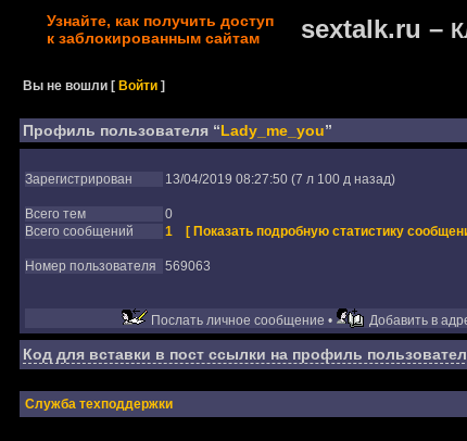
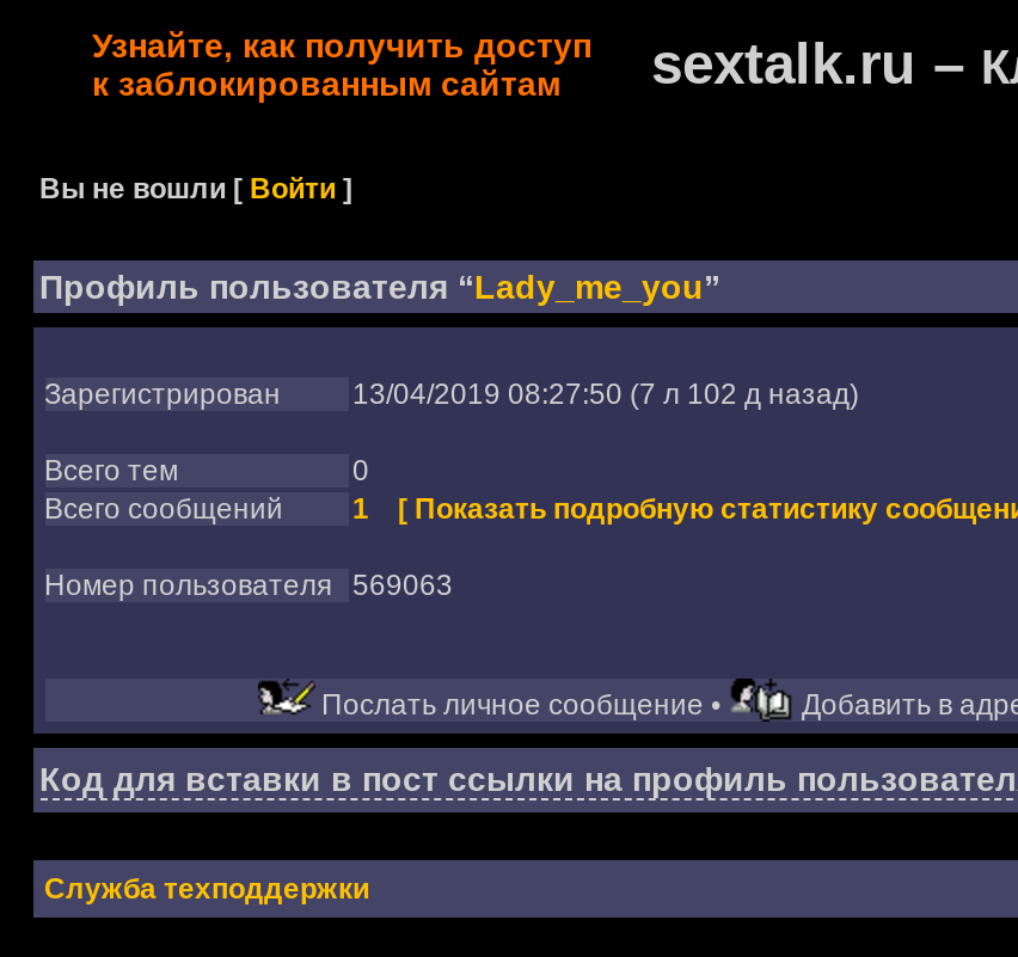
[24,172,401,187] Зарегистрирован 13/04/2019 08:27:50 (7 л 100 д назад) -> [44,378,873,411] Зарегистрирован 13/04/2019 08:27:50 (7 л 102 д назад)

